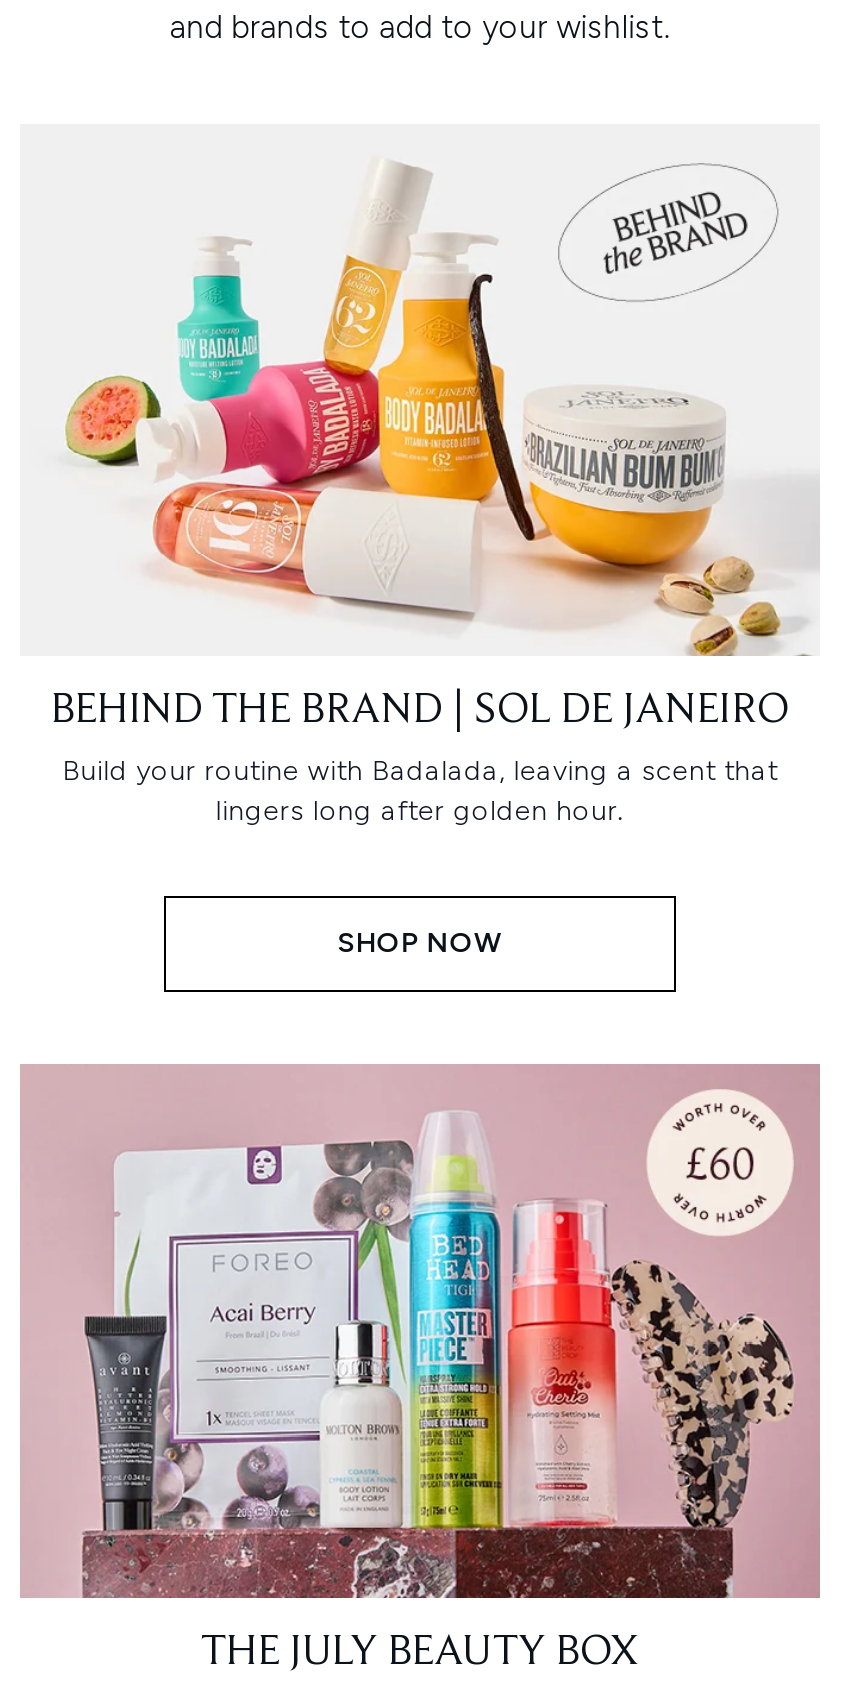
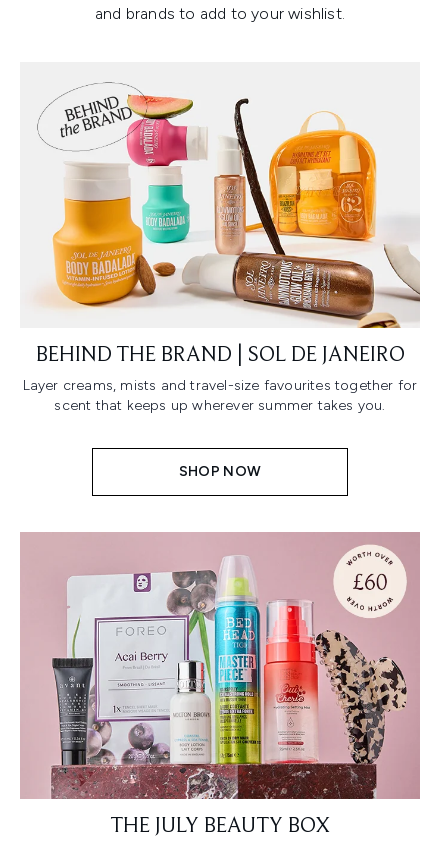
[64,162,820,658] [image] -> [37,82,421,329] [image]
[62,754,778,828] Build your routine with Badalada, leaving a scent that | lingers long after golden hour. -> [23,377,417,414] Layer creams, mists and travel-size favourites together for | scent that keeps up wherever summer takes you.

